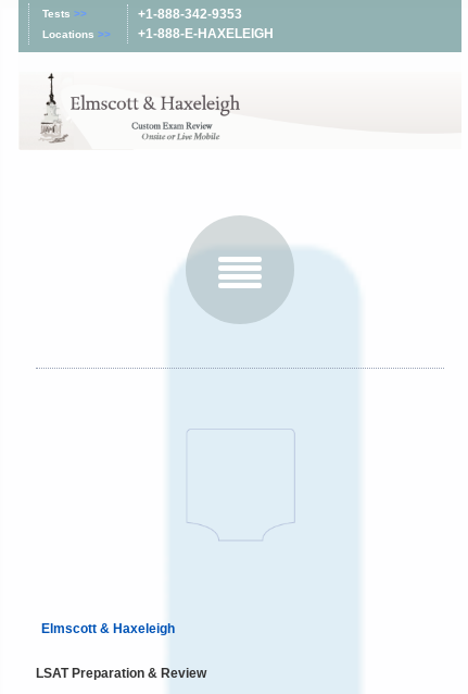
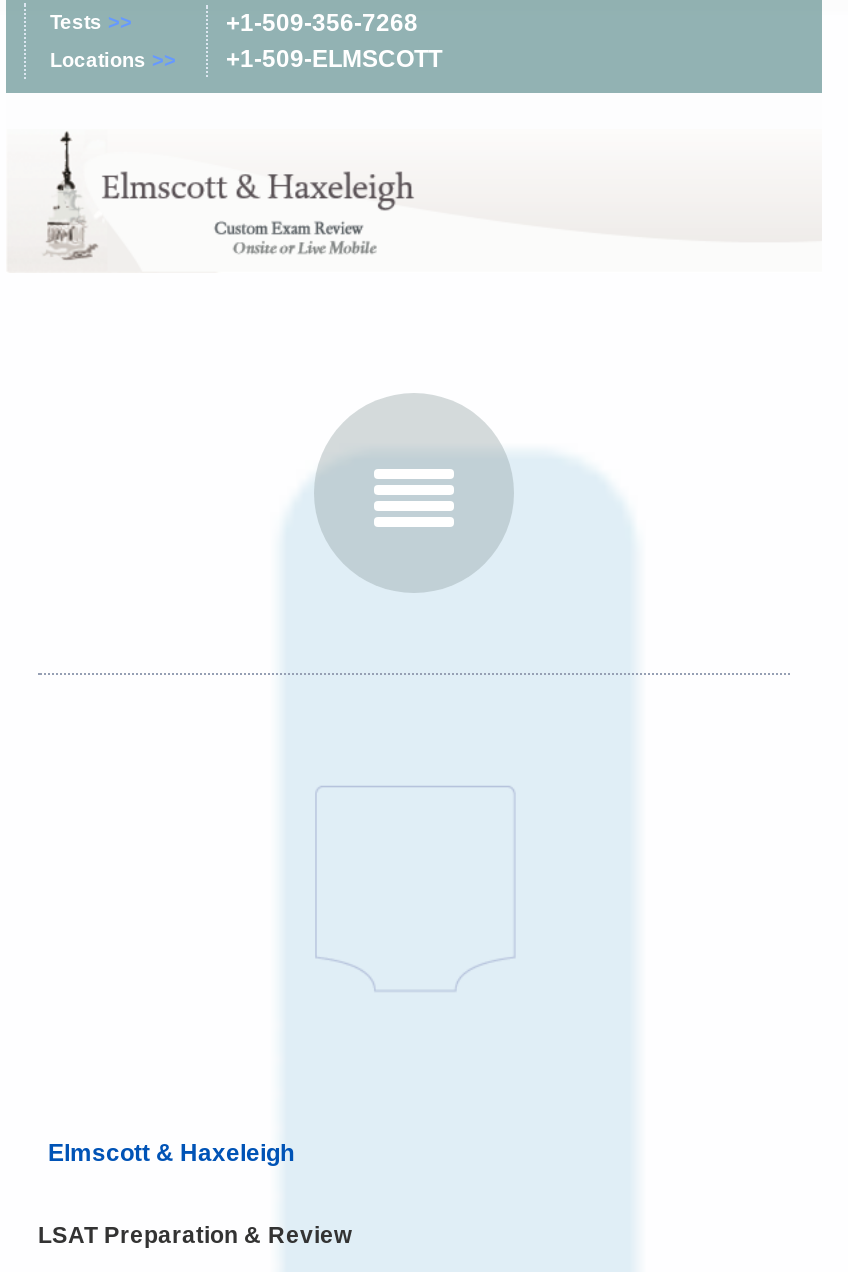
[138,7,274,41] +1-888-342-9353 | +1-888-E-HAXELEIGH -> [226,9,442,73] +1-509-356-7268 | +1-509-ELMSCOTT

